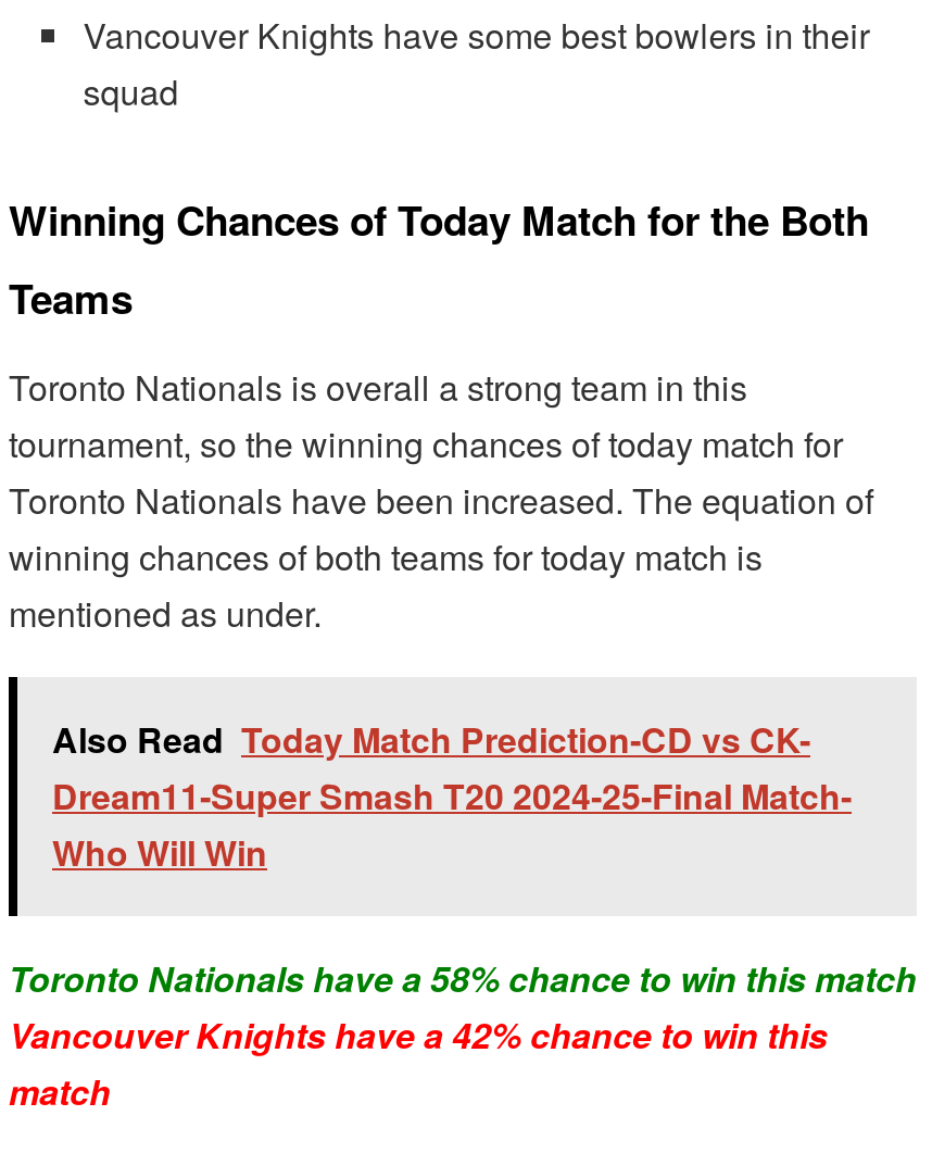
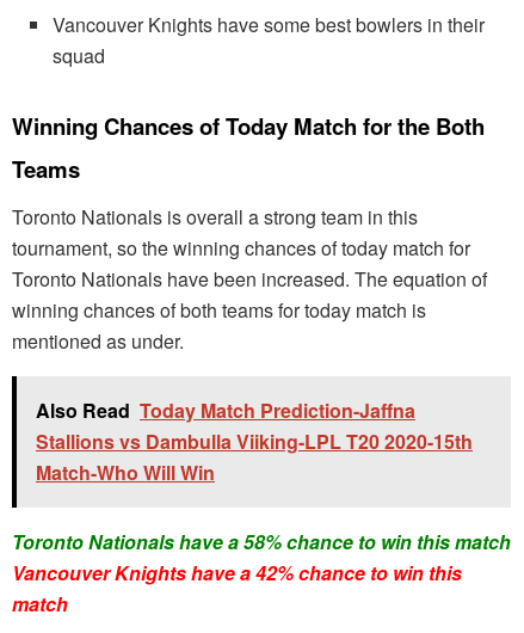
[52,715,852,878] Also Read Today Match Prediction-CD vs CK- | Dream11-Super Smash T20 2024-25-Final Match- | Who Will Win -> [36,397,473,486] Also Read Today Match Prediction-Jaffna | Stallions vs Dambulla Viiking-LPL T20 2020-15th | Match-Who Will Win

